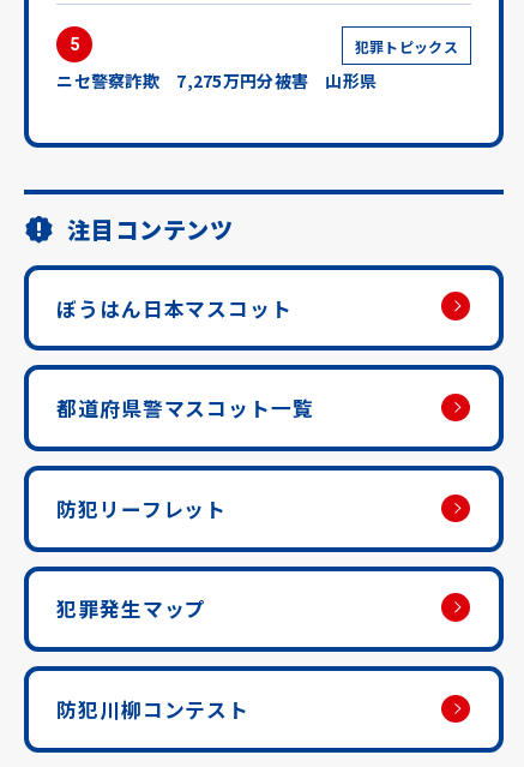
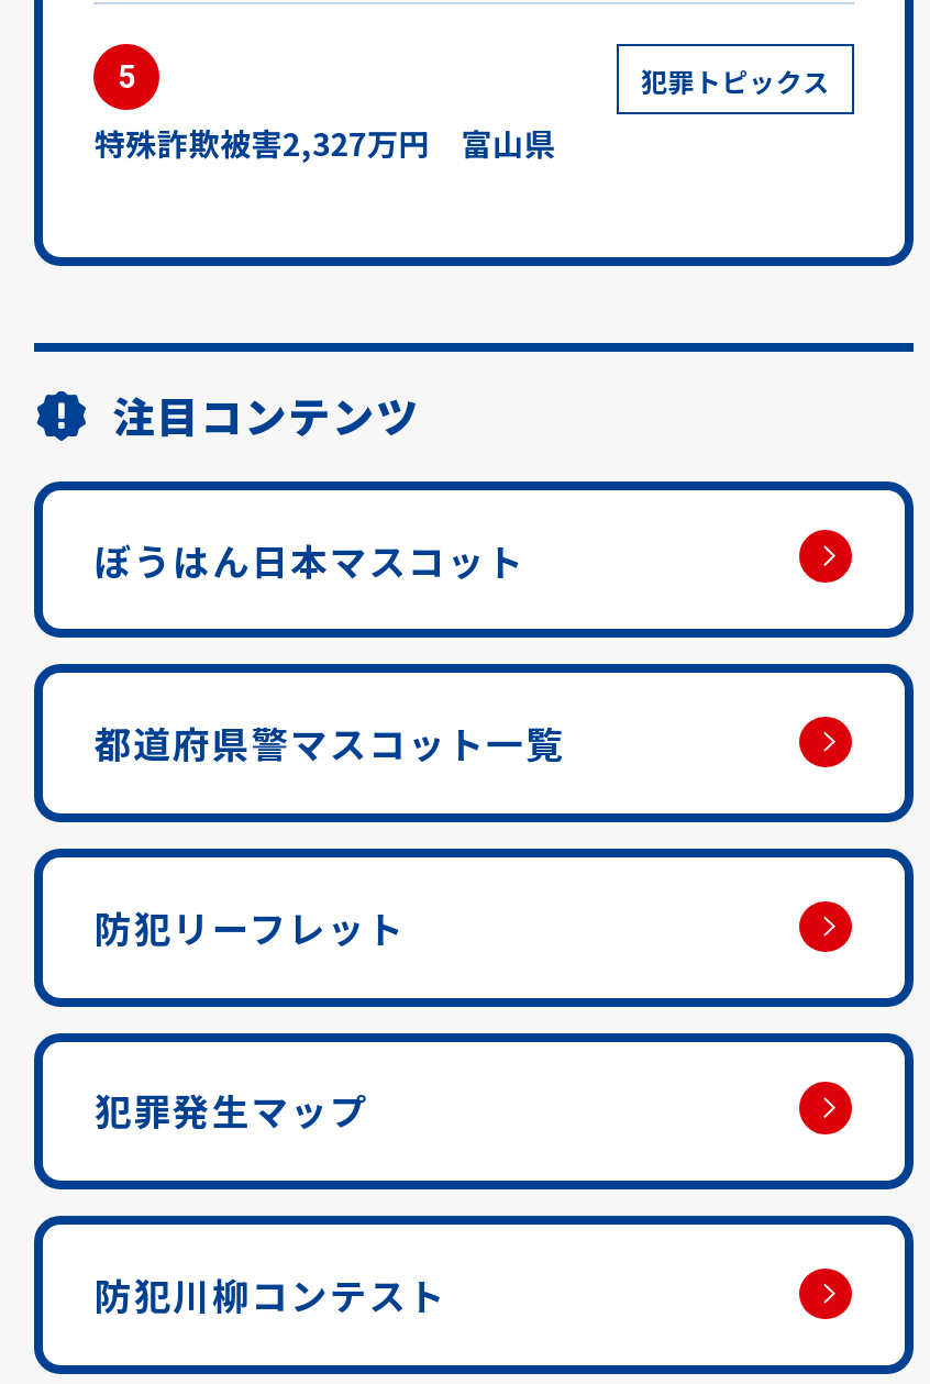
[57,69,377,93] ニセ警察詐欺 7,275万円分被害 山形県 -> [94,121,555,165] 特殊詐欺被害2,327万円 富山県

